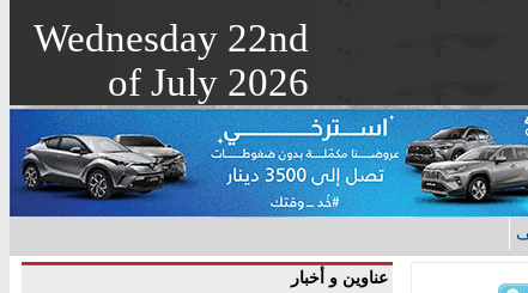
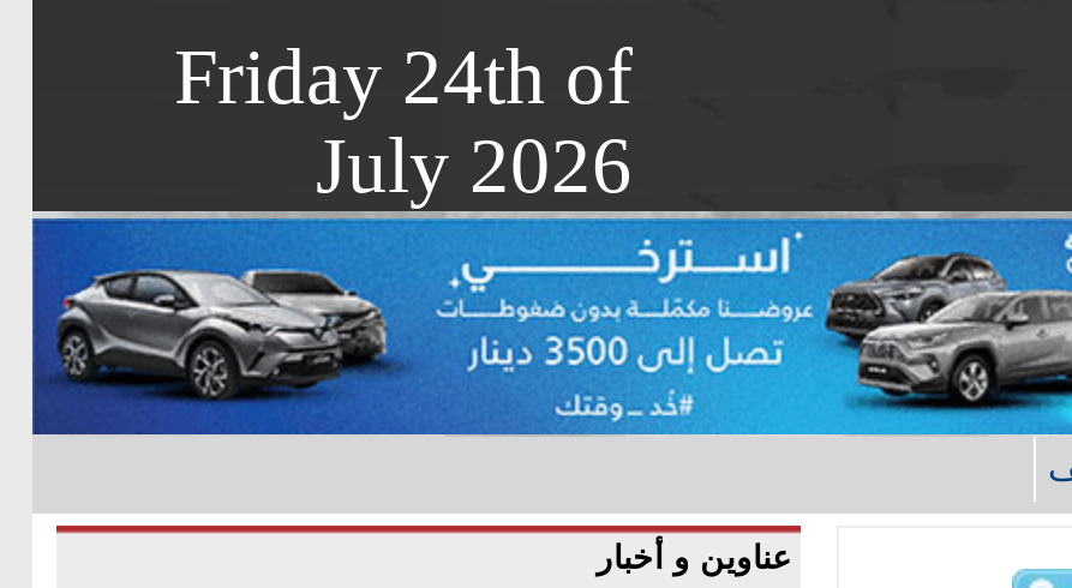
[34,17,309,104] Wednesday 22nd | of July 2026 -> [174,34,633,209] Friday 24th of | July 2026

